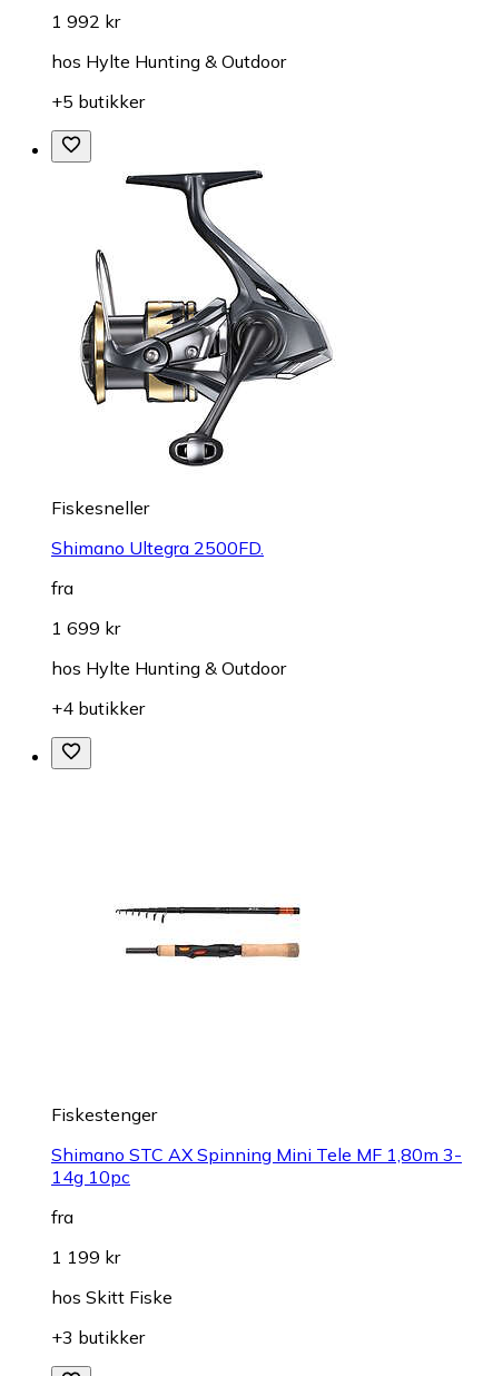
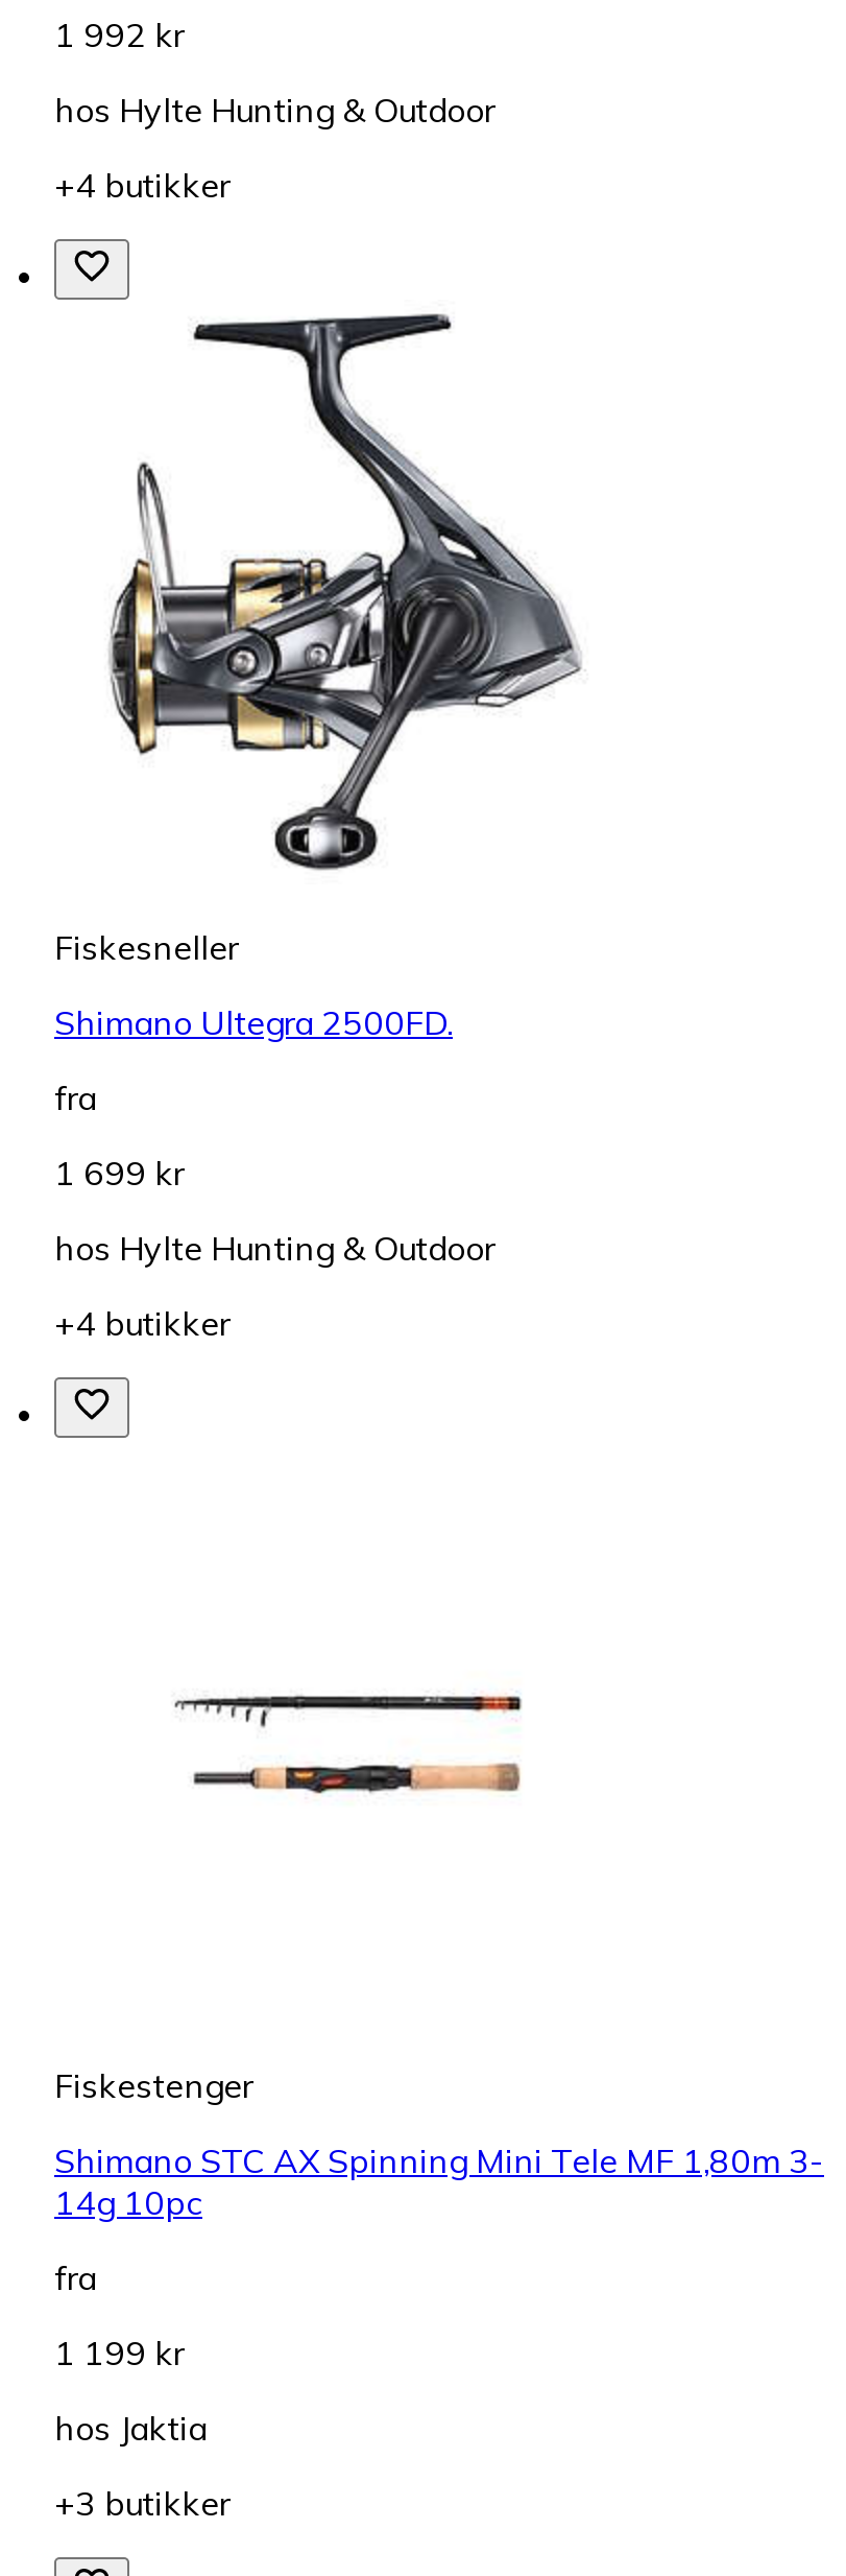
[51,91,145,113] +5 butikker -> [54,165,229,206] +4 butikker
[51,1286,172,1308] hos Skitt Fiske -> [54,2407,207,2449] hos Jaktia

